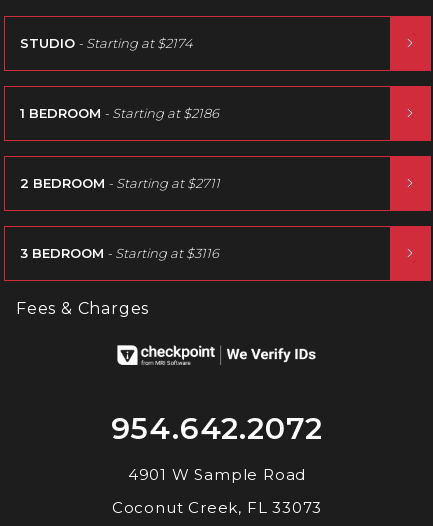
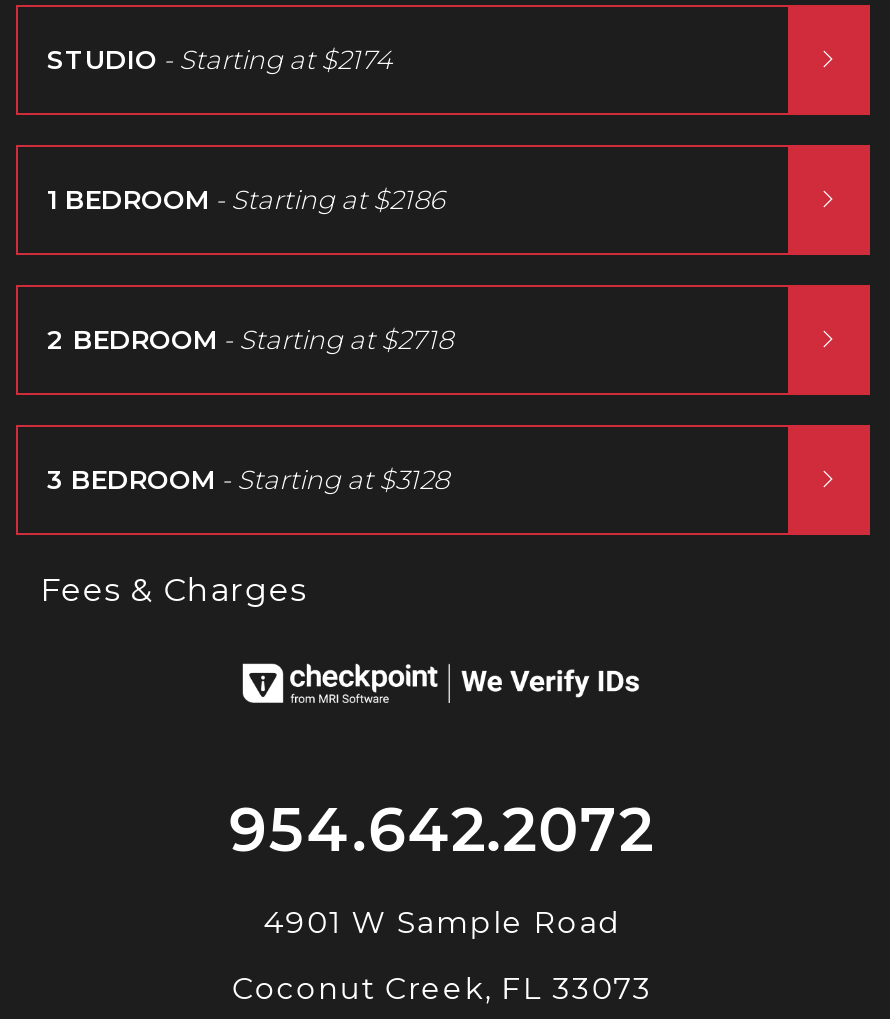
[19,174,219,190] 2 BEDROOM - Starting at $2711 -> [47,322,453,354] 2 BEDROOM - Starting at $2718
[19,244,218,260] 3 BEDROOM - Starting at $3116 -> [47,462,449,494] 3 BEDROOM - Starting at $3128

